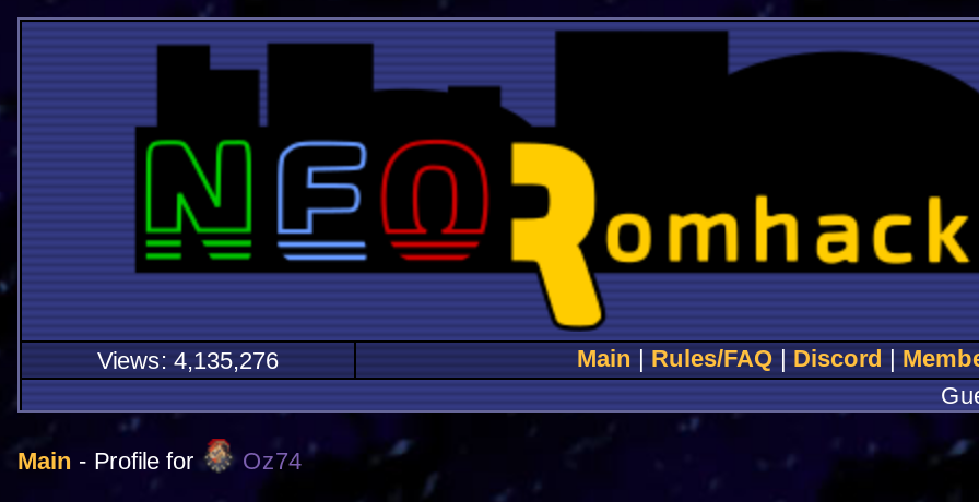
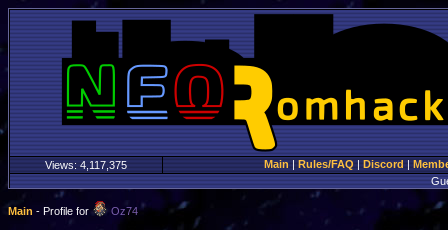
[97,347,279,373] Views: 4,135,276 -> [45,159,127,171] Views: 4,117,375

